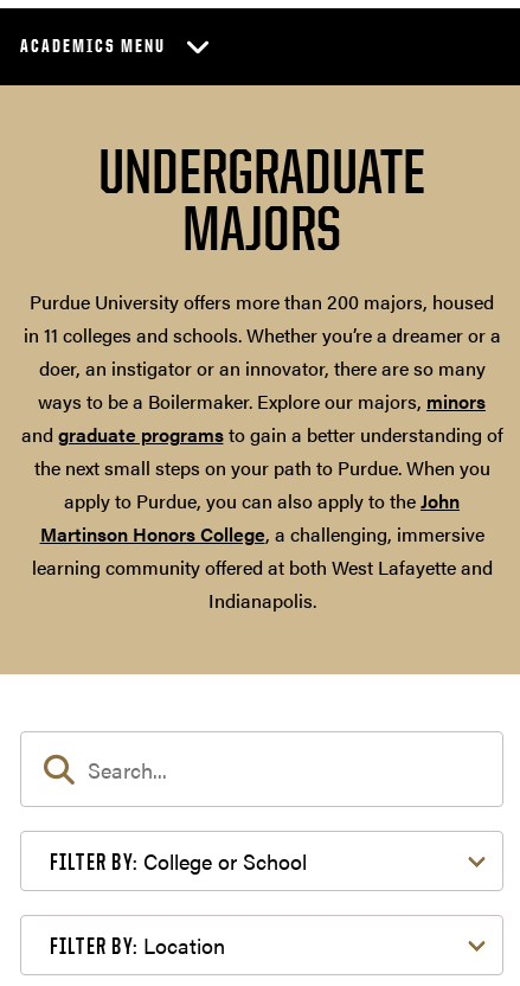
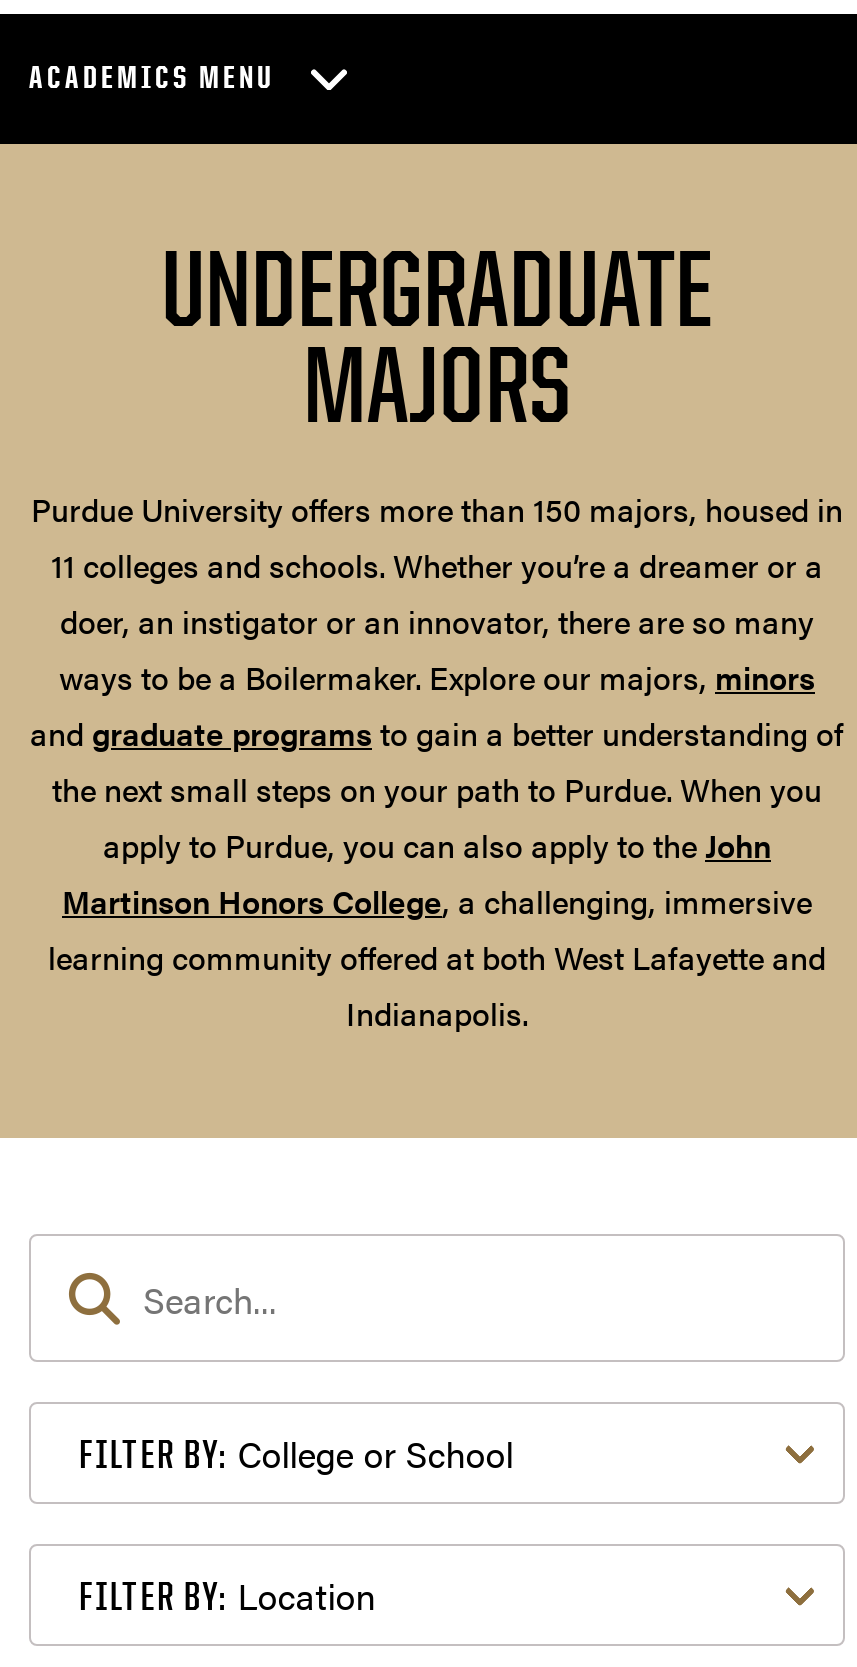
[23,288,500,349] Purdue University offers more than 200 majors, housed | in 11 colleges and schools. Whether you’re a dreamer or a -> [31,486,843,588] Purdue University offers more than 150 majors, housed in | 11 colleges and schools. Whether you’re a dreamer or a

